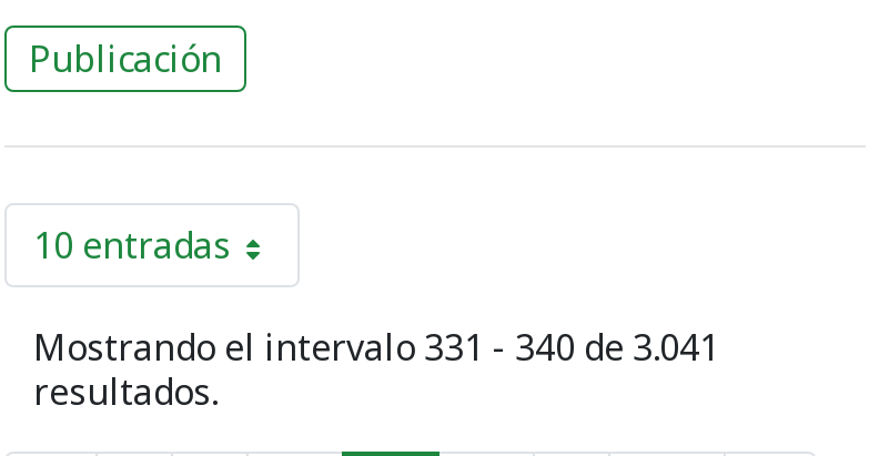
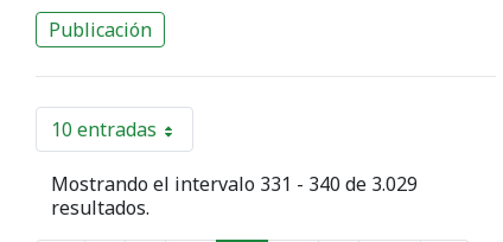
[33,323,719,372] Mostrando el intervalo 331 - 340 de 3.041 -> [51,171,418,197] Mostrando el intervalo 331 - 340 de 3.029

